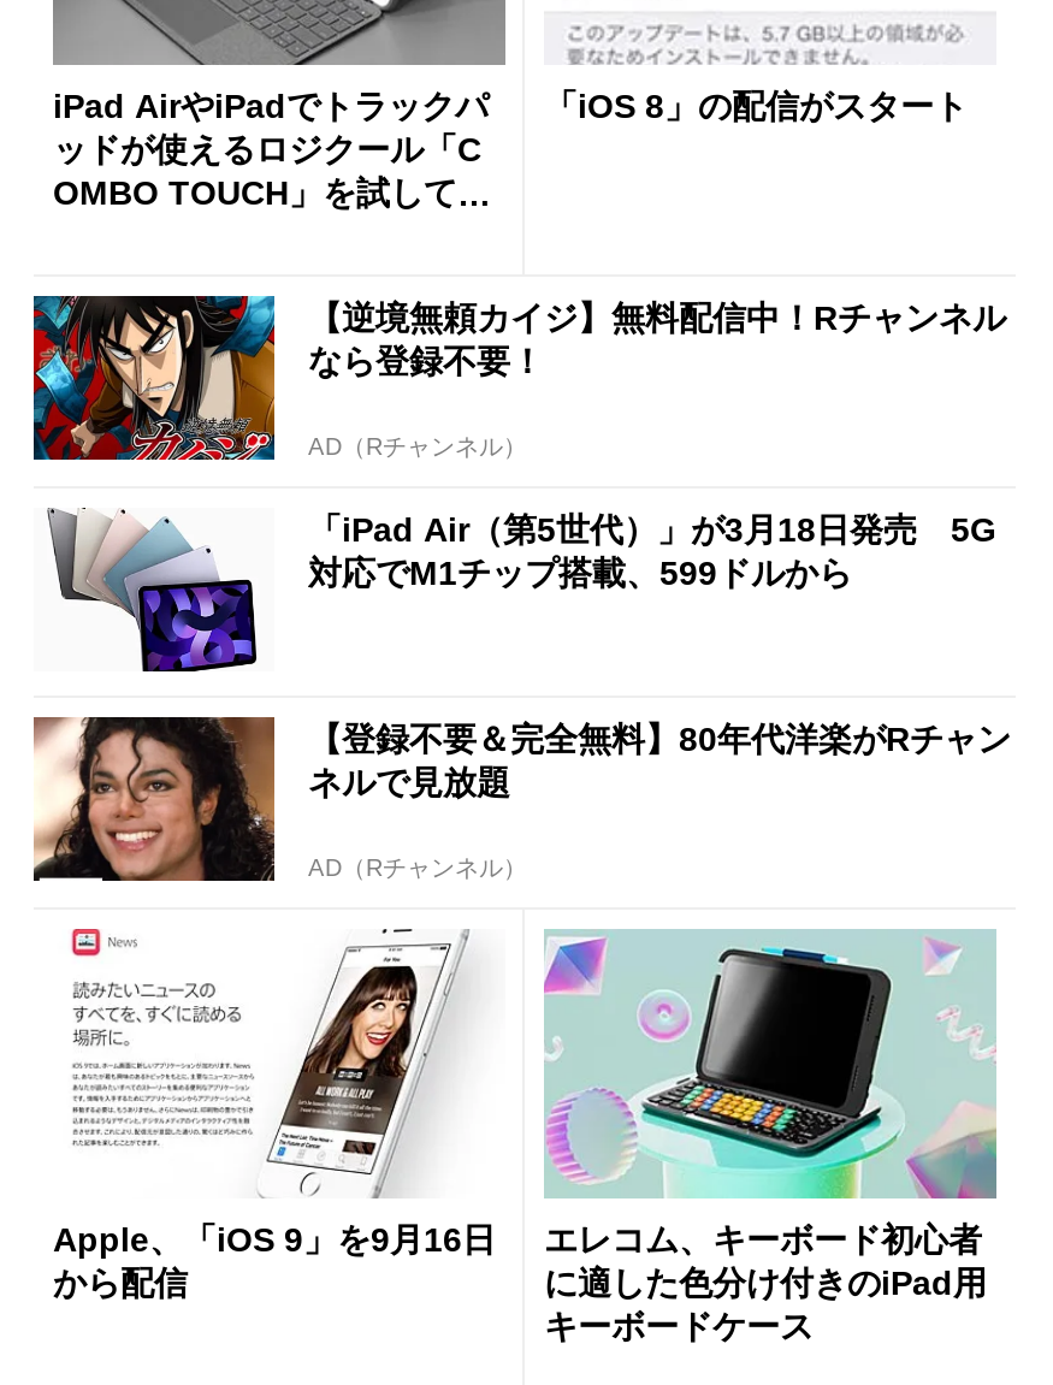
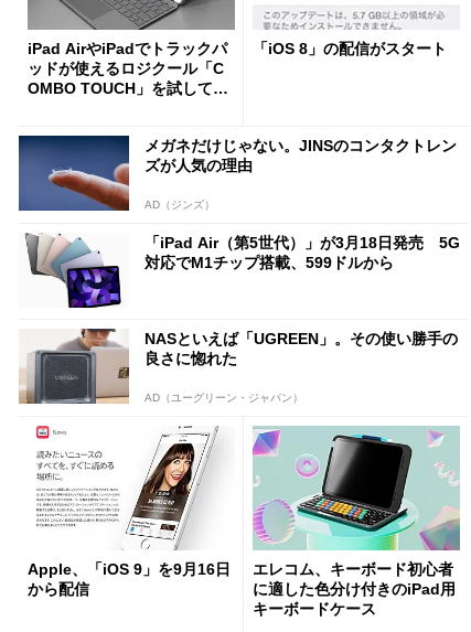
[31,294,1006,462] [image] | 【逆境無頼カイジ】無料配信中！Rチャンネル | なら登録不要！ -> [18,135,457,212] [image] | メガネだけじゃない。JINSのコンタクトレン | ズが人気の理由
[308,432,527,459] AD（Rチャンネル） -> [144,198,215,210] AD（ジンズ）
[31,715,1011,883] [image] | 【登録不要＆完全無料】80年代洋楽がRチャン | ネルで見放題 -> [19,328,458,405] [image] | NASといえば「UGREEN」。その使い勝手の | 良さに惚れた
[308,854,527,881] AD（Rチャンネル） -> [144,391,303,404] AD（ユーグリーン・ジャパン）

